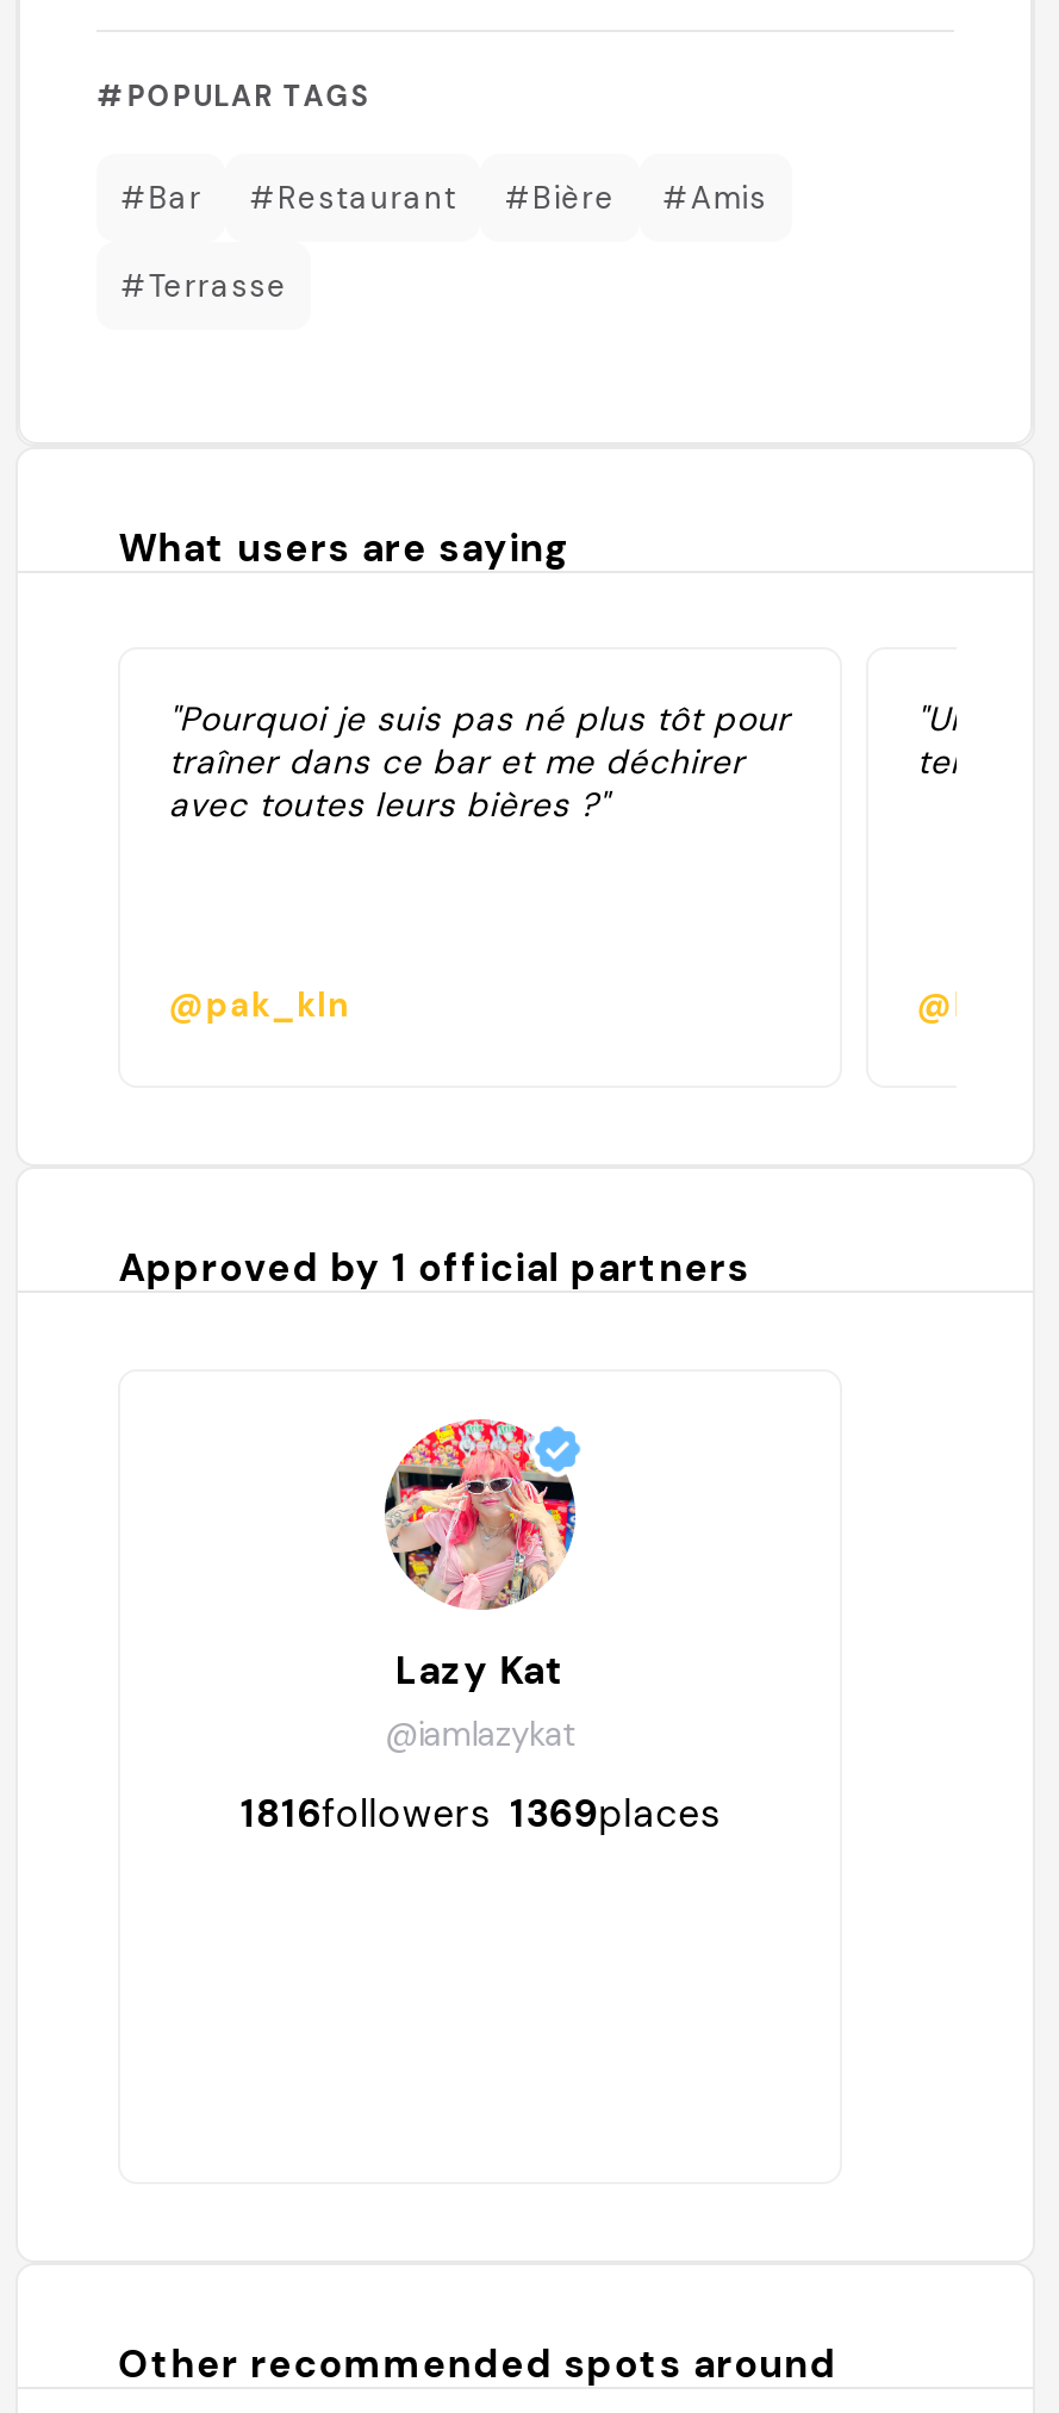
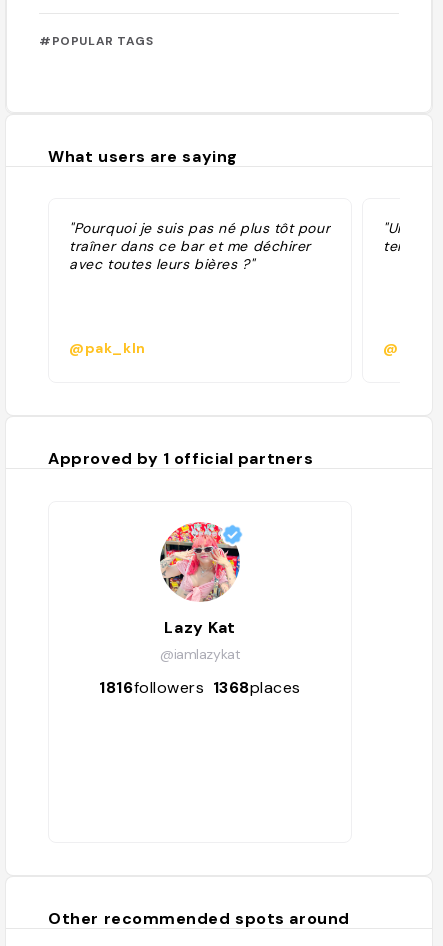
[121,176,767,305] #Bar | #Restaurant | #Bière | #Amis | #Terrasse -> none
[240,1787,721,1837] 1816followers 1369places -> [99,676,301,697] 1816followers 1368places

